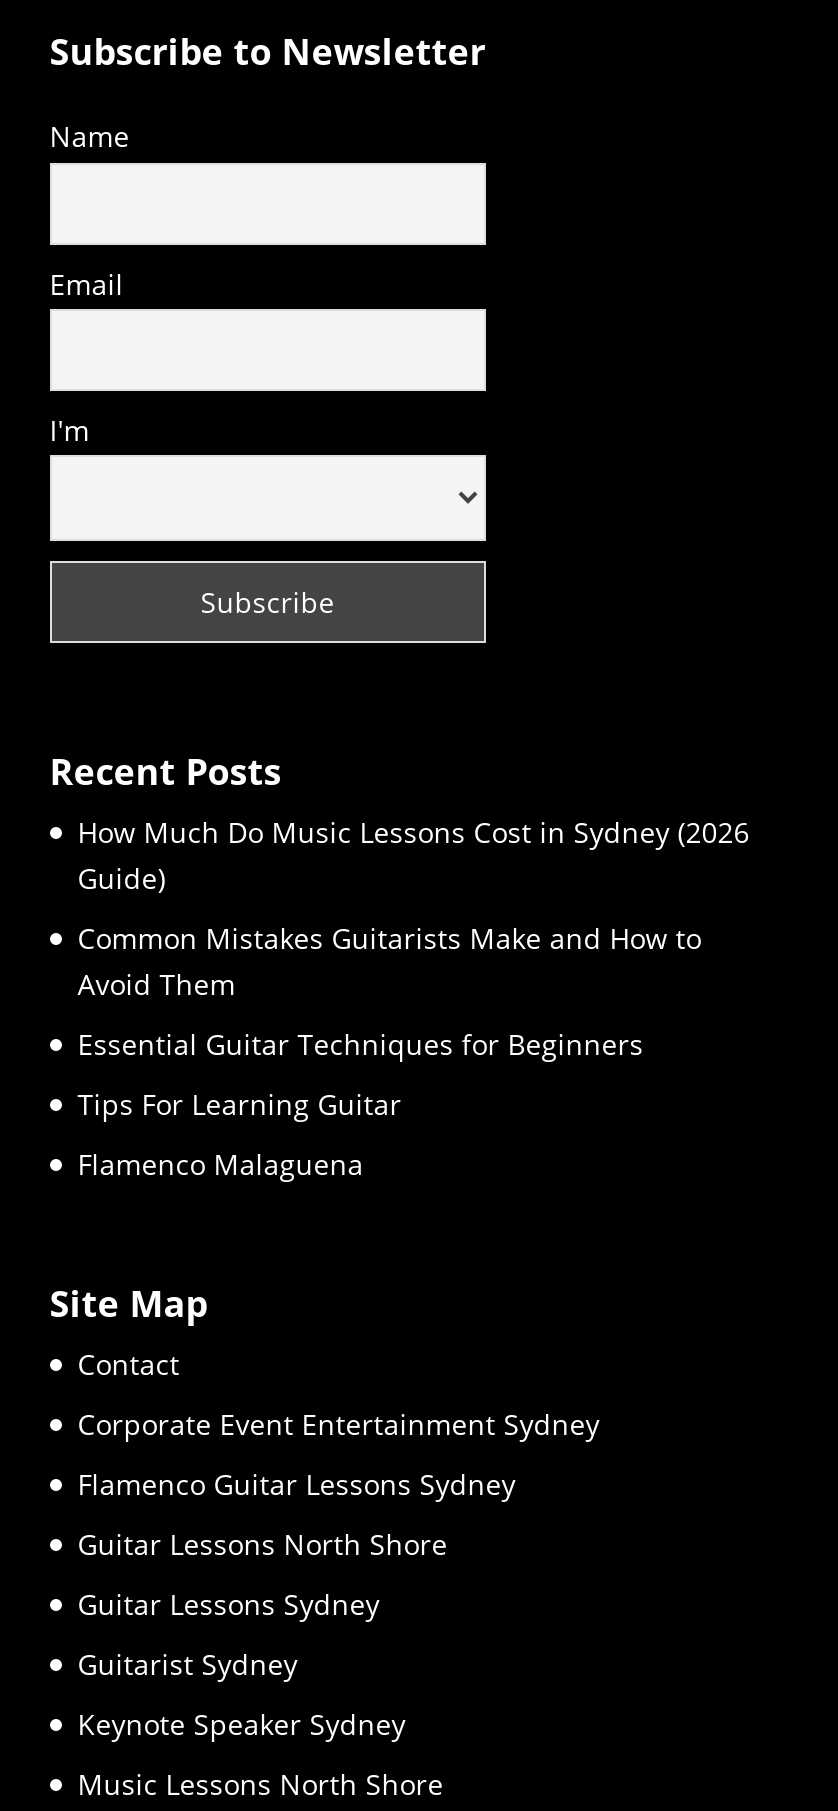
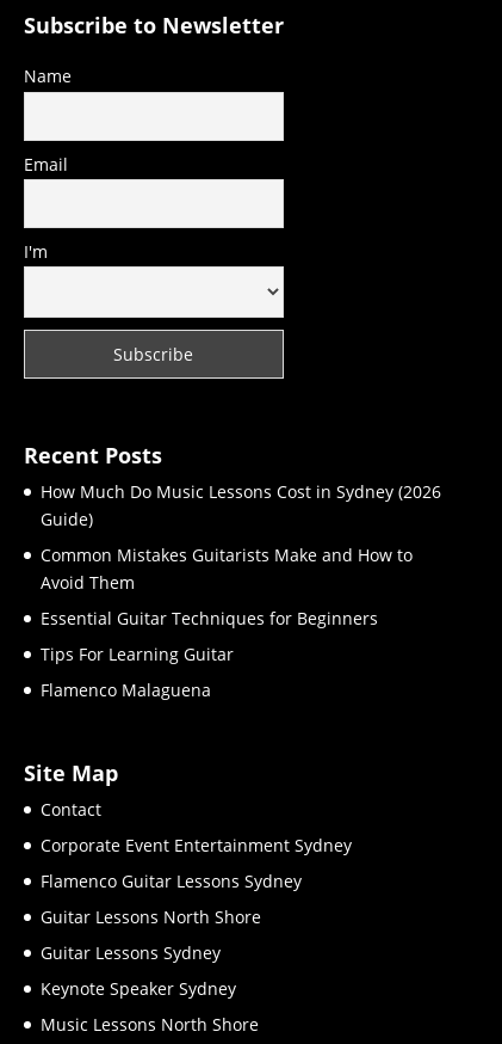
[78,1644,298,1682] Guitarist Sydney -> none

